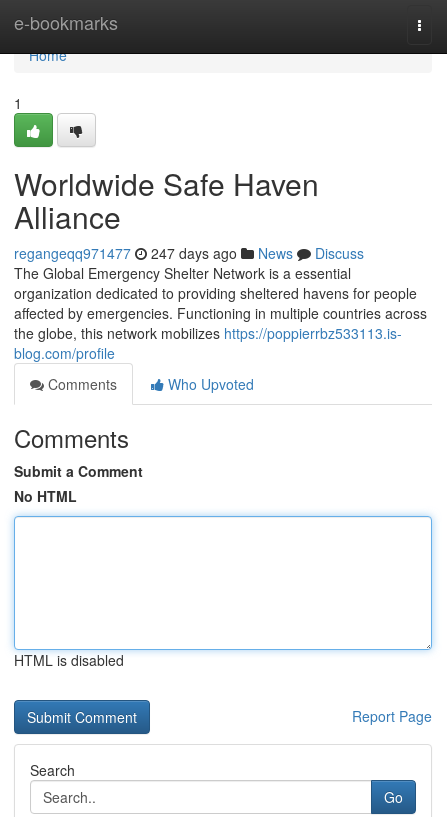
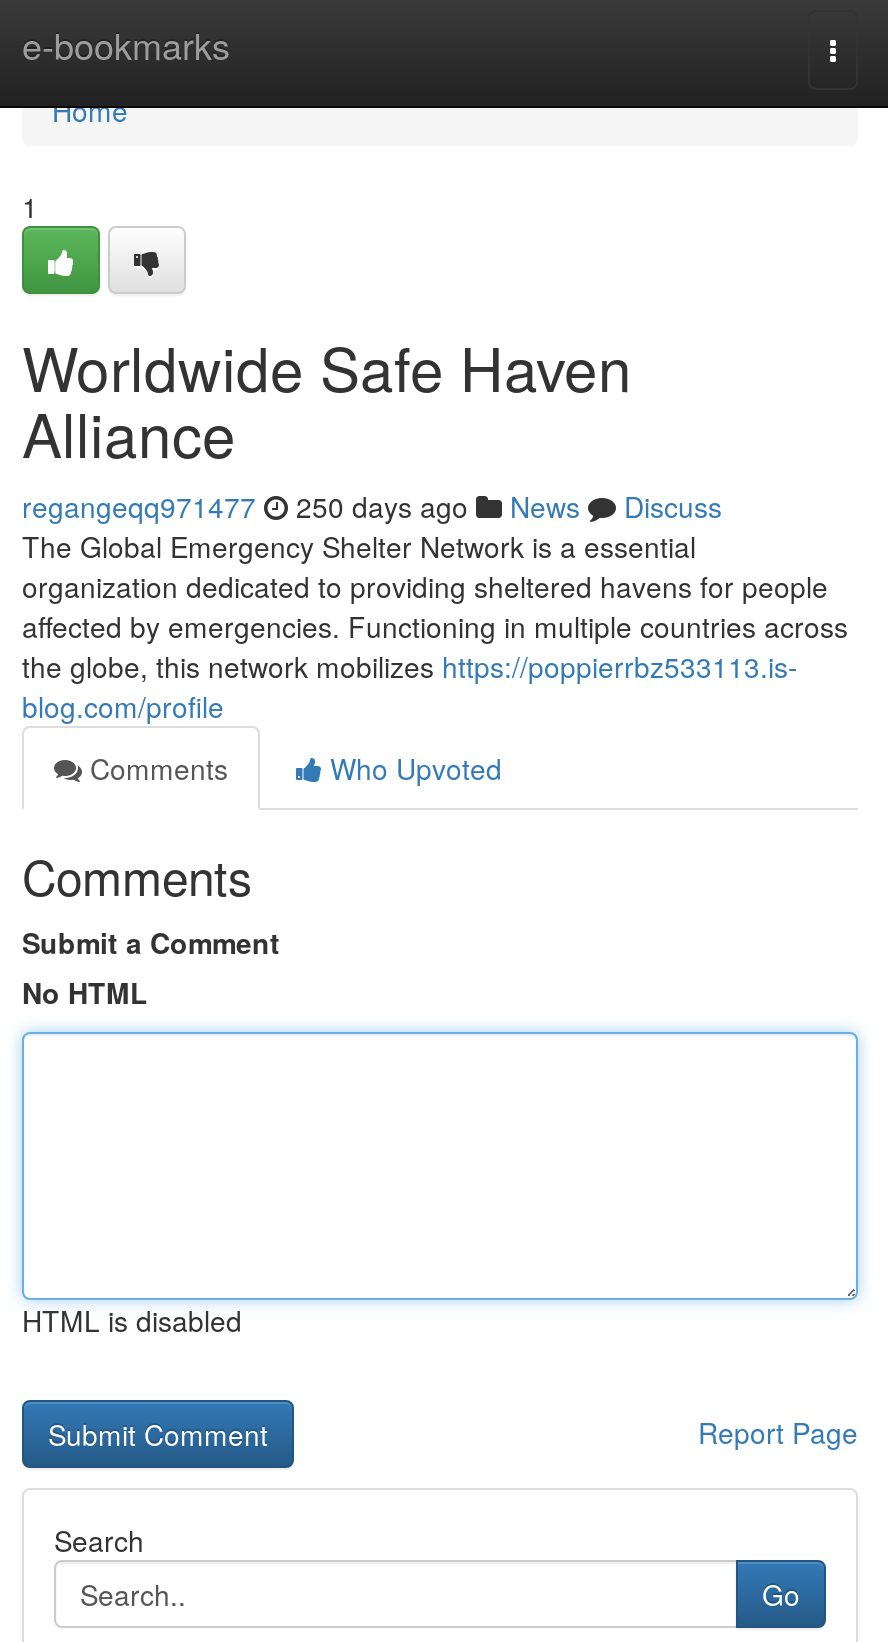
[14,243,364,263] regangeqq971477 247 days ago News Discuss -> [22,486,722,526] regangeqq971477 250 days ago News Discuss

